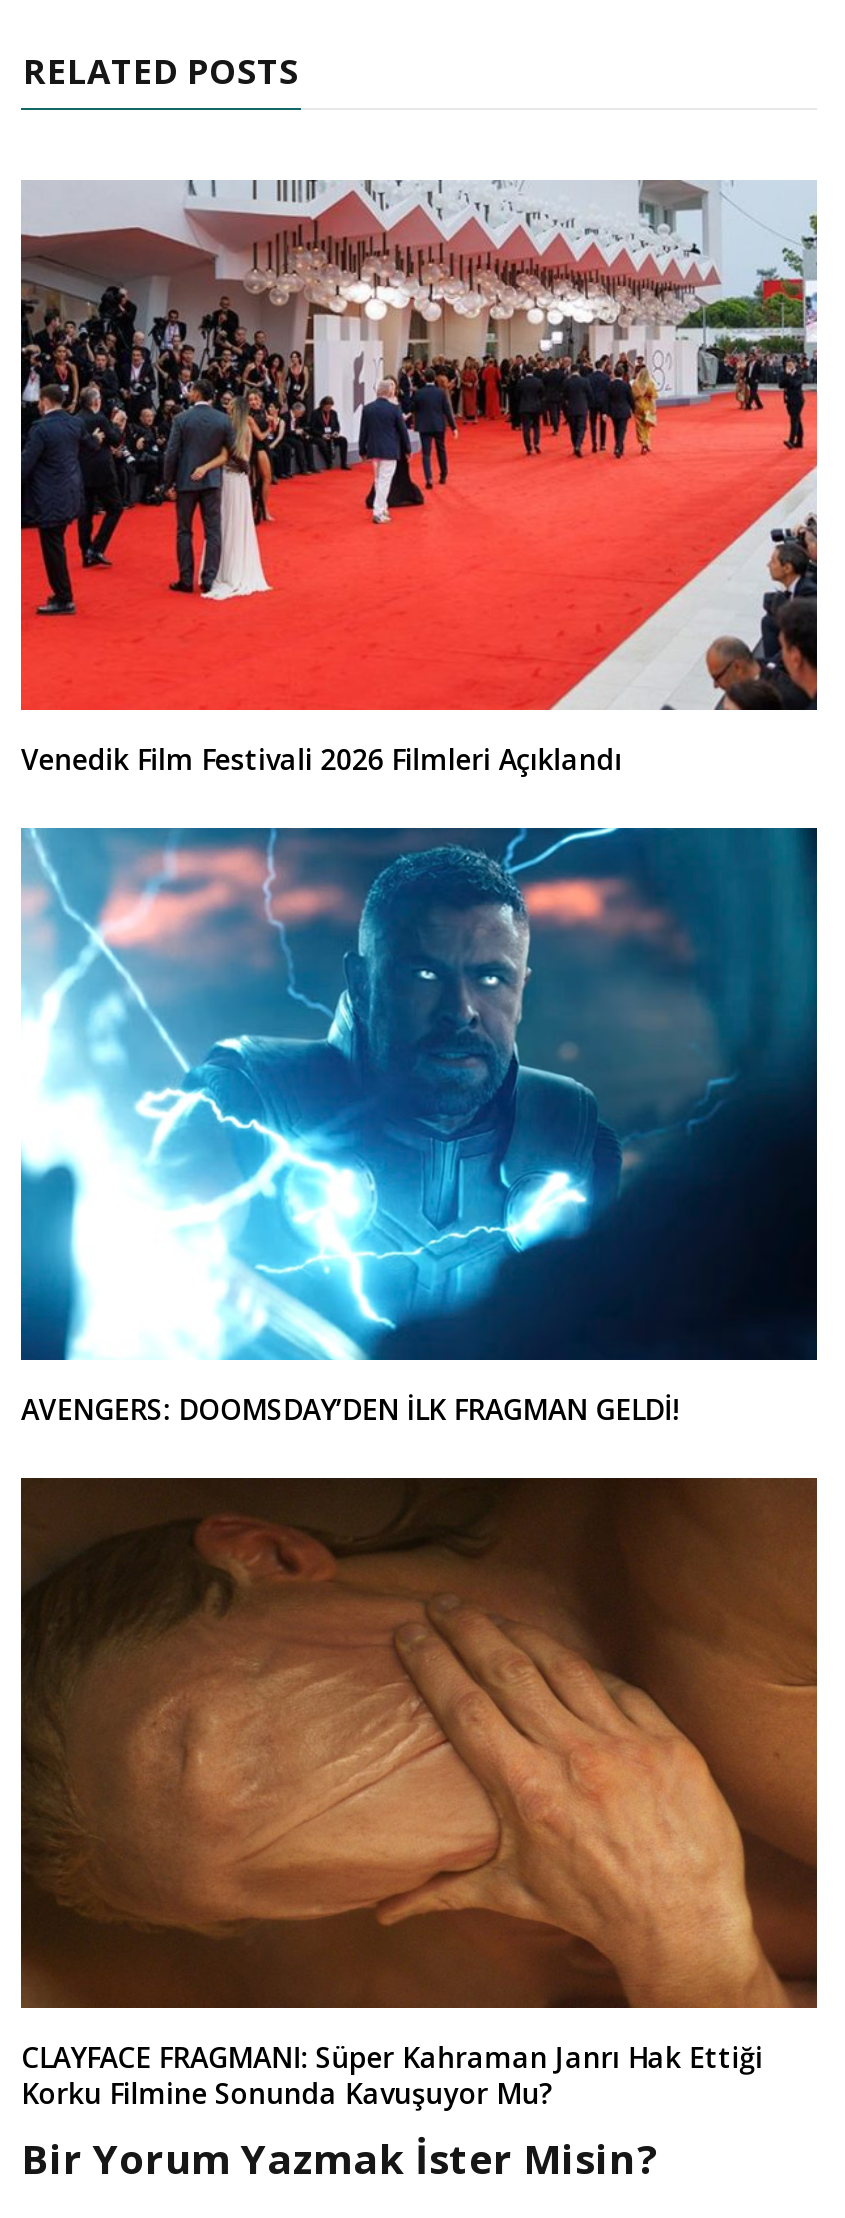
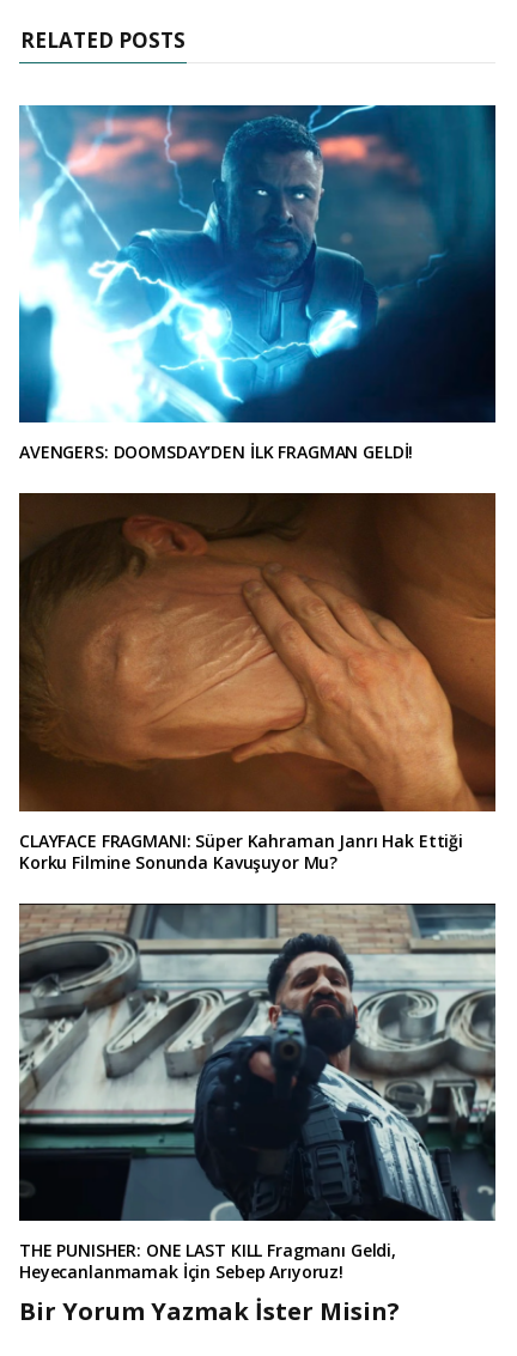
[19,178,819,778] [image] | Venedik Film Festivali 2026 Filmleri Açıklandı -> none
moved [19,824,819,2112] -> [18,103,497,873]: [image] | AVENGERS: DOOMSDAY’DEN İLK FRAGMAN GELDİ! | CLAYFACE FRAGMANI: Süper Kahraman Janrı Hak Ettiği | Korku Filmine Sonunda Kavuşuyor Mu?
none -> [18,904,497,1283] [image] | THE PUNISHER: ONE LAST KILL Fragmanı Geldi, | Heyecanlanmamak İçin Sebep Arıyoruz!

